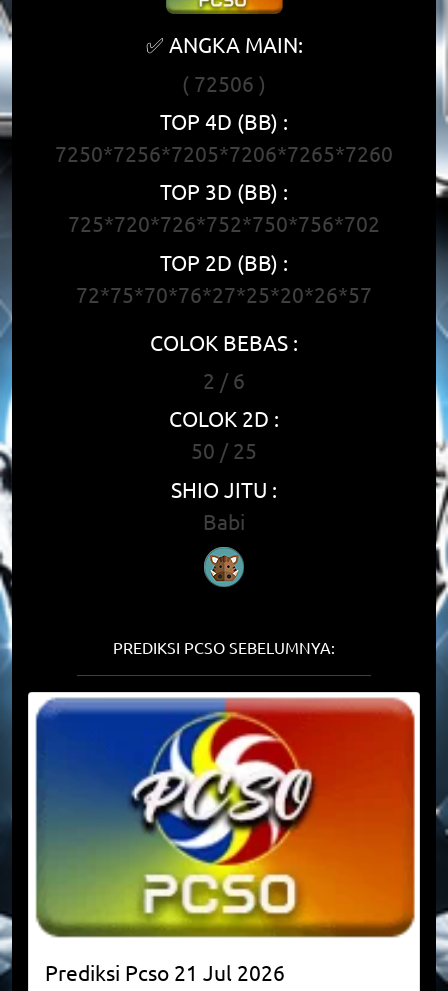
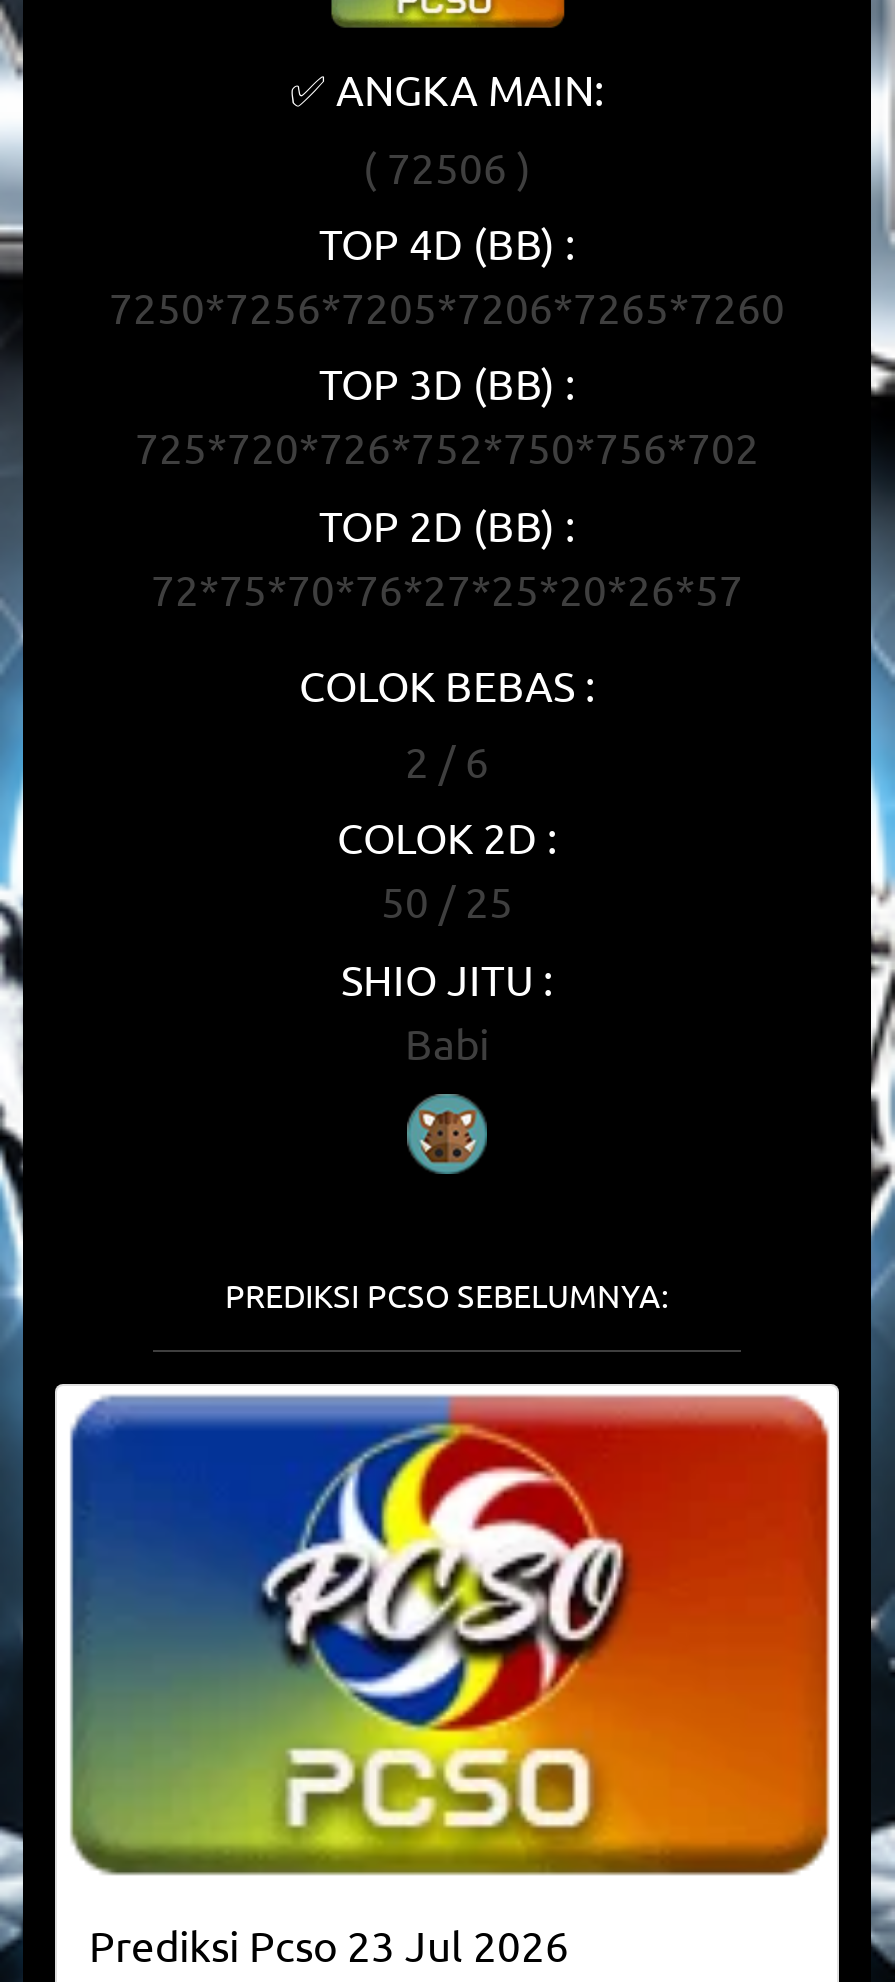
[45,959,285,985] Prediksi Pcso 21 Jul 2026 -> [89,1919,569,1971] Prediksi Pcso 23 Jul 2026

